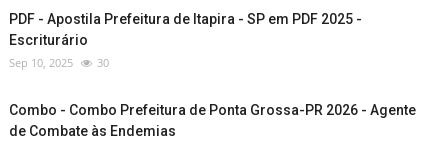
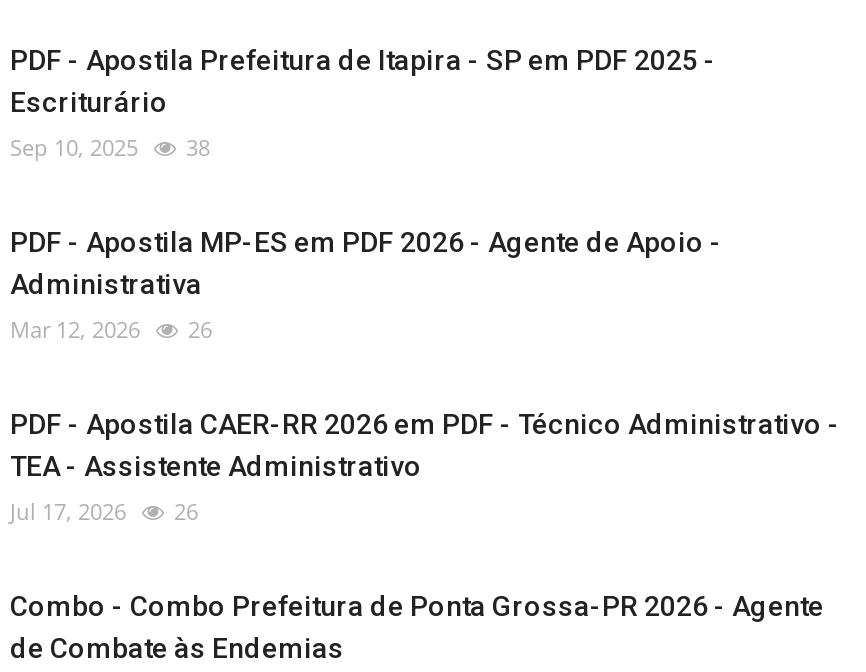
[97,55,109,70] 30 -> [10,132,840,526] 38 | PDF - Apostila MP-ES em PDF 2026 - Agente de Apoio - | Administrativa | Mar 12, 2026 | 26 | PDF - Apostila CAER-RR 2026 em PDF - Técnico Administrativo - | TEA - Assistente Administrativo | Jul 17, 2026 | 26

